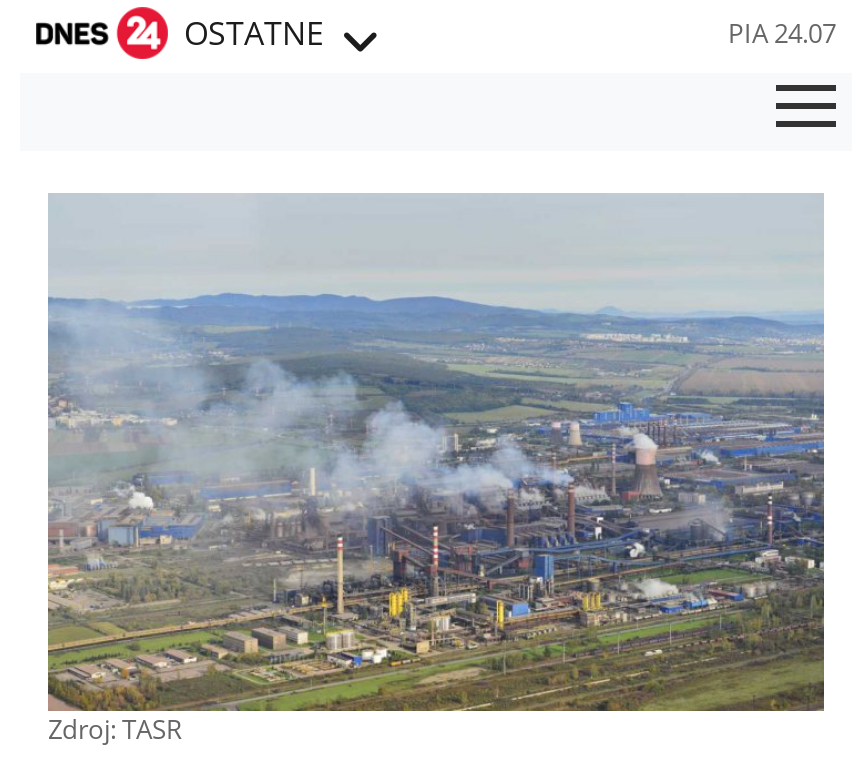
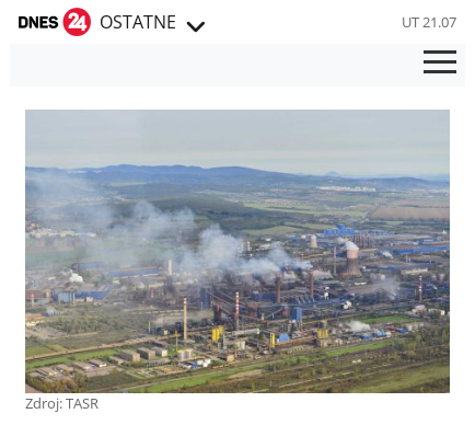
[728,14,836,50] PIA 24.07 -> [402,12,456,31] UT 21.07

